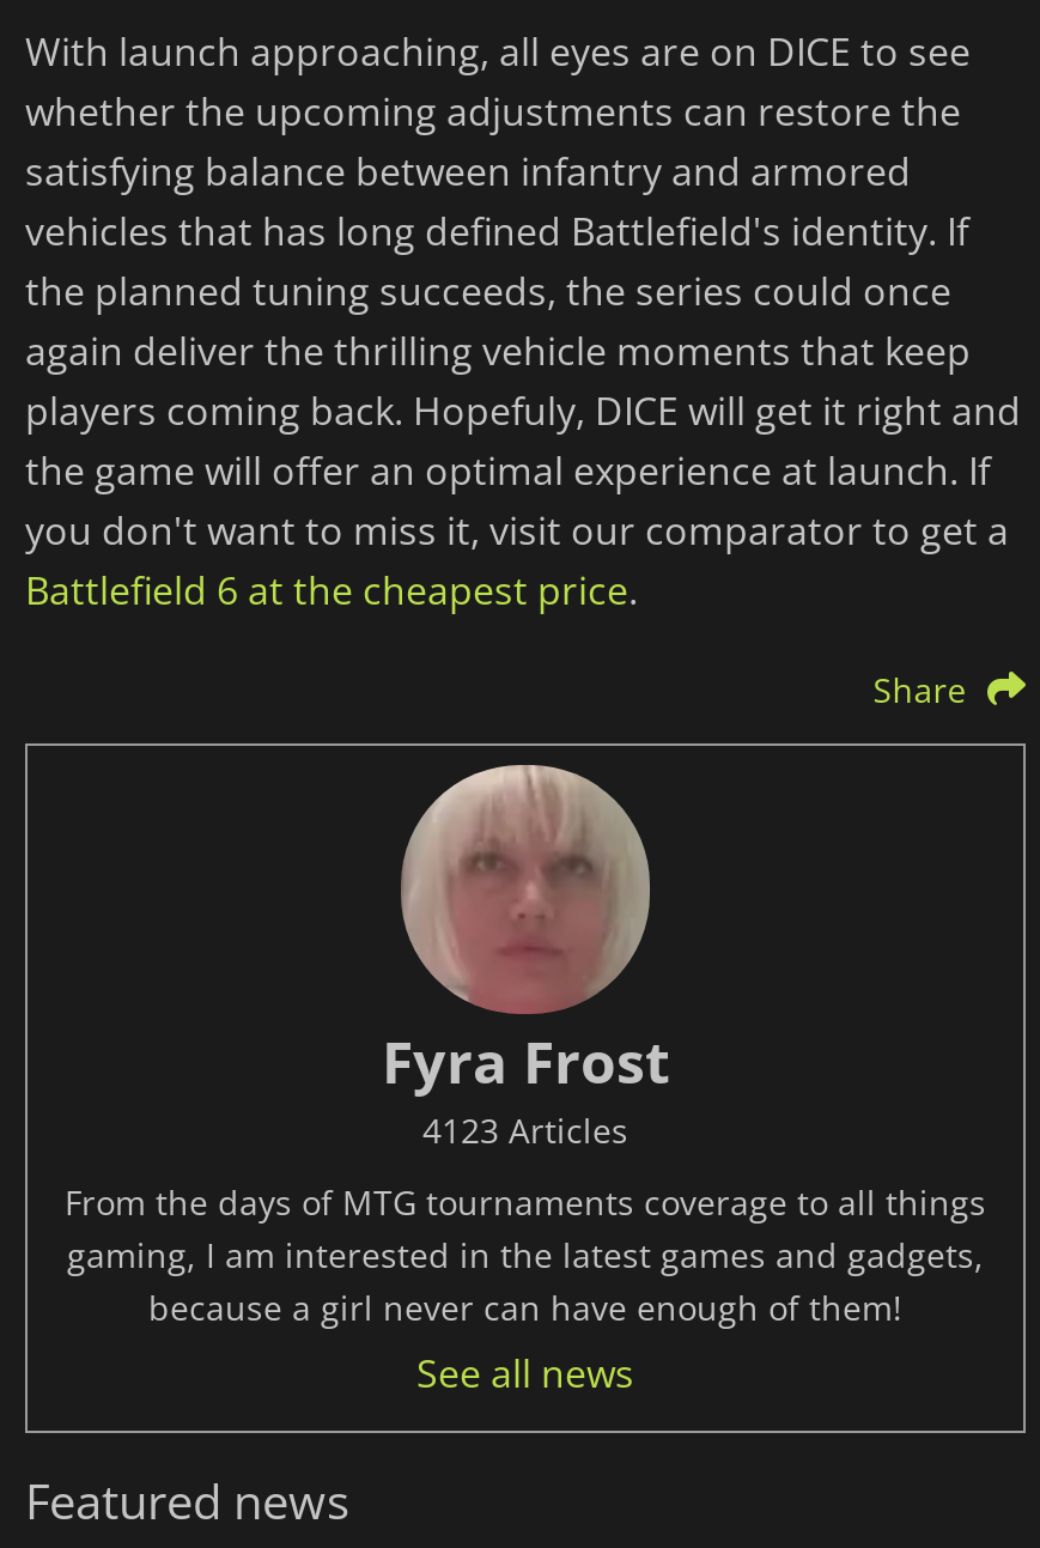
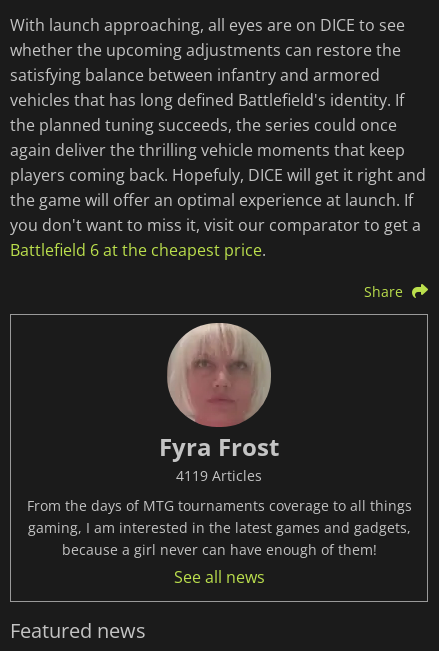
[422,1108,628,1154] 4123 Articles -> [176,466,262,485] 4119 Articles

